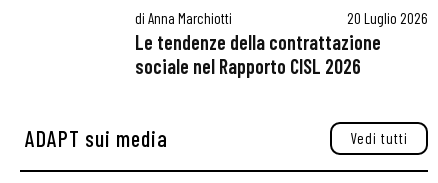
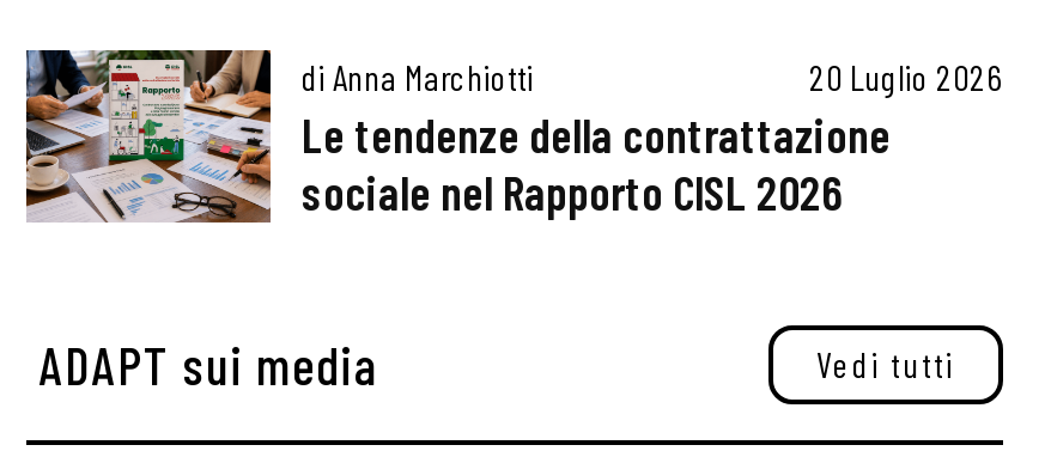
none -> [24,48,273,225] [image]

